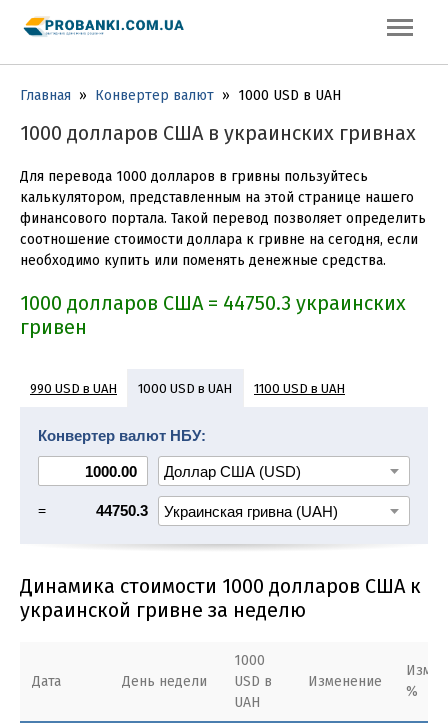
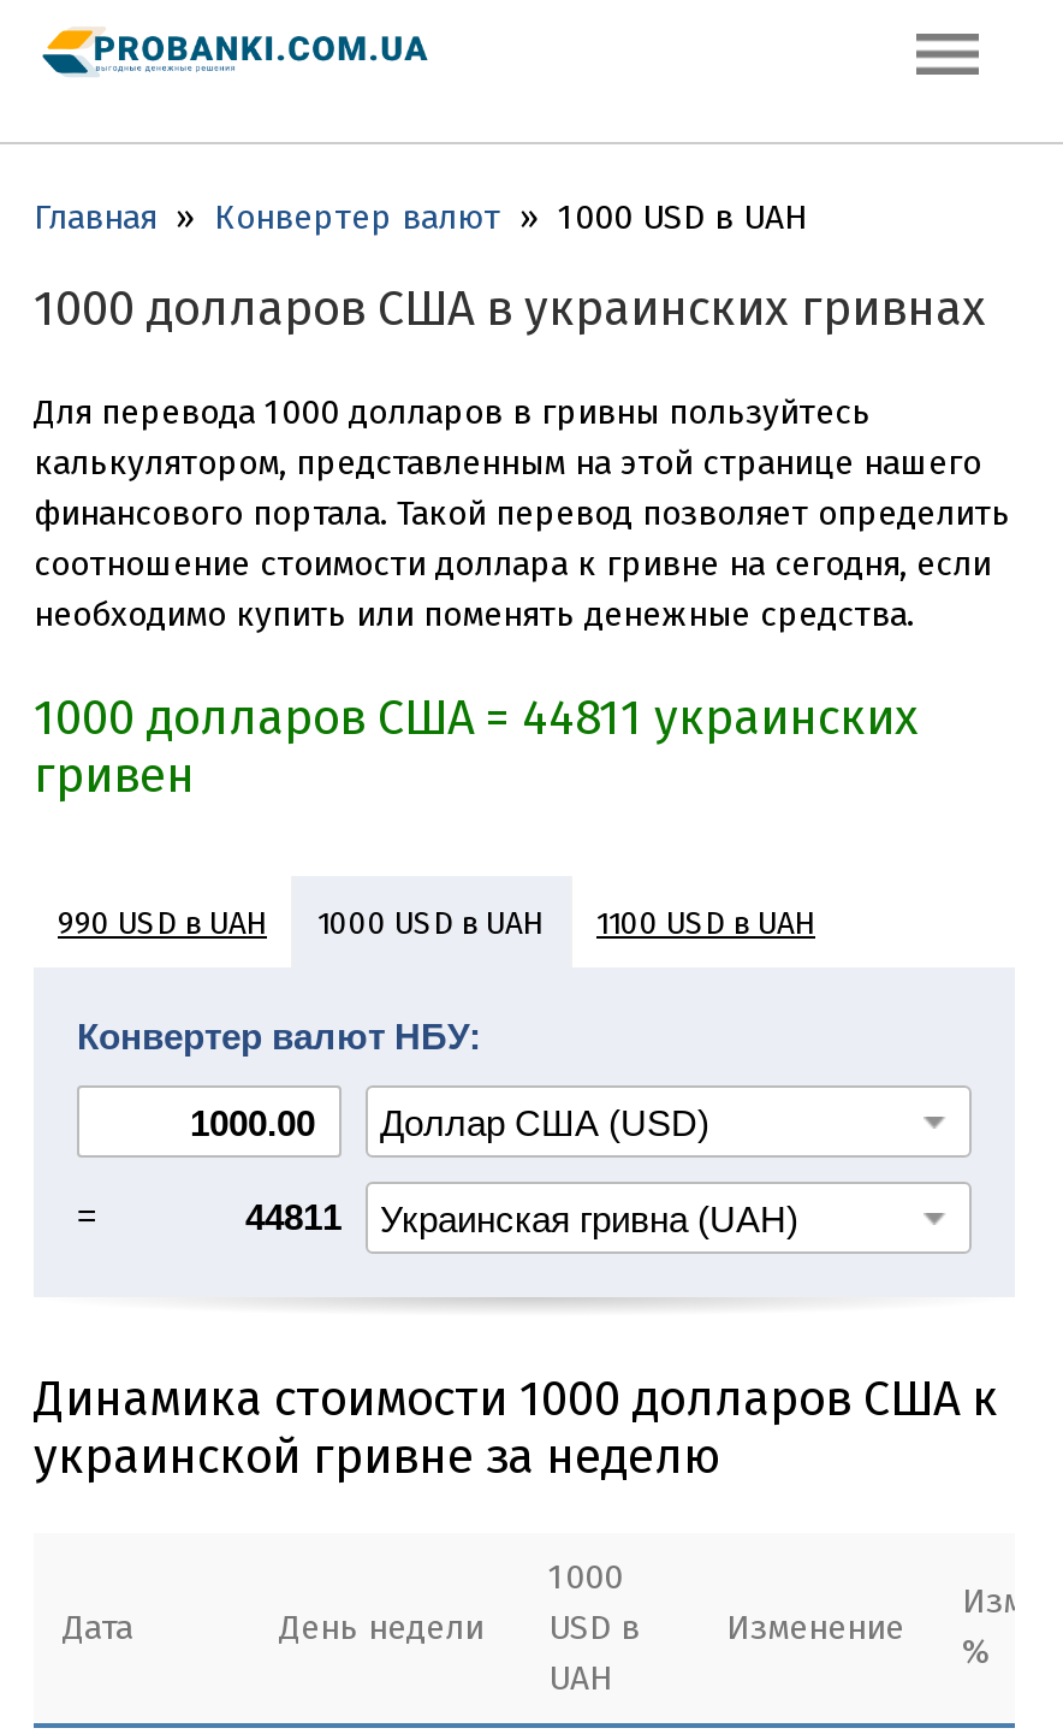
[20,291,406,315] 1000 долларов США = 44750.3 украинских -> [34,688,919,746] 1000 долларов США = 44811 украинских
[96,502,148,519] 44750.3 -> [245,1196,342,1237] 44811

